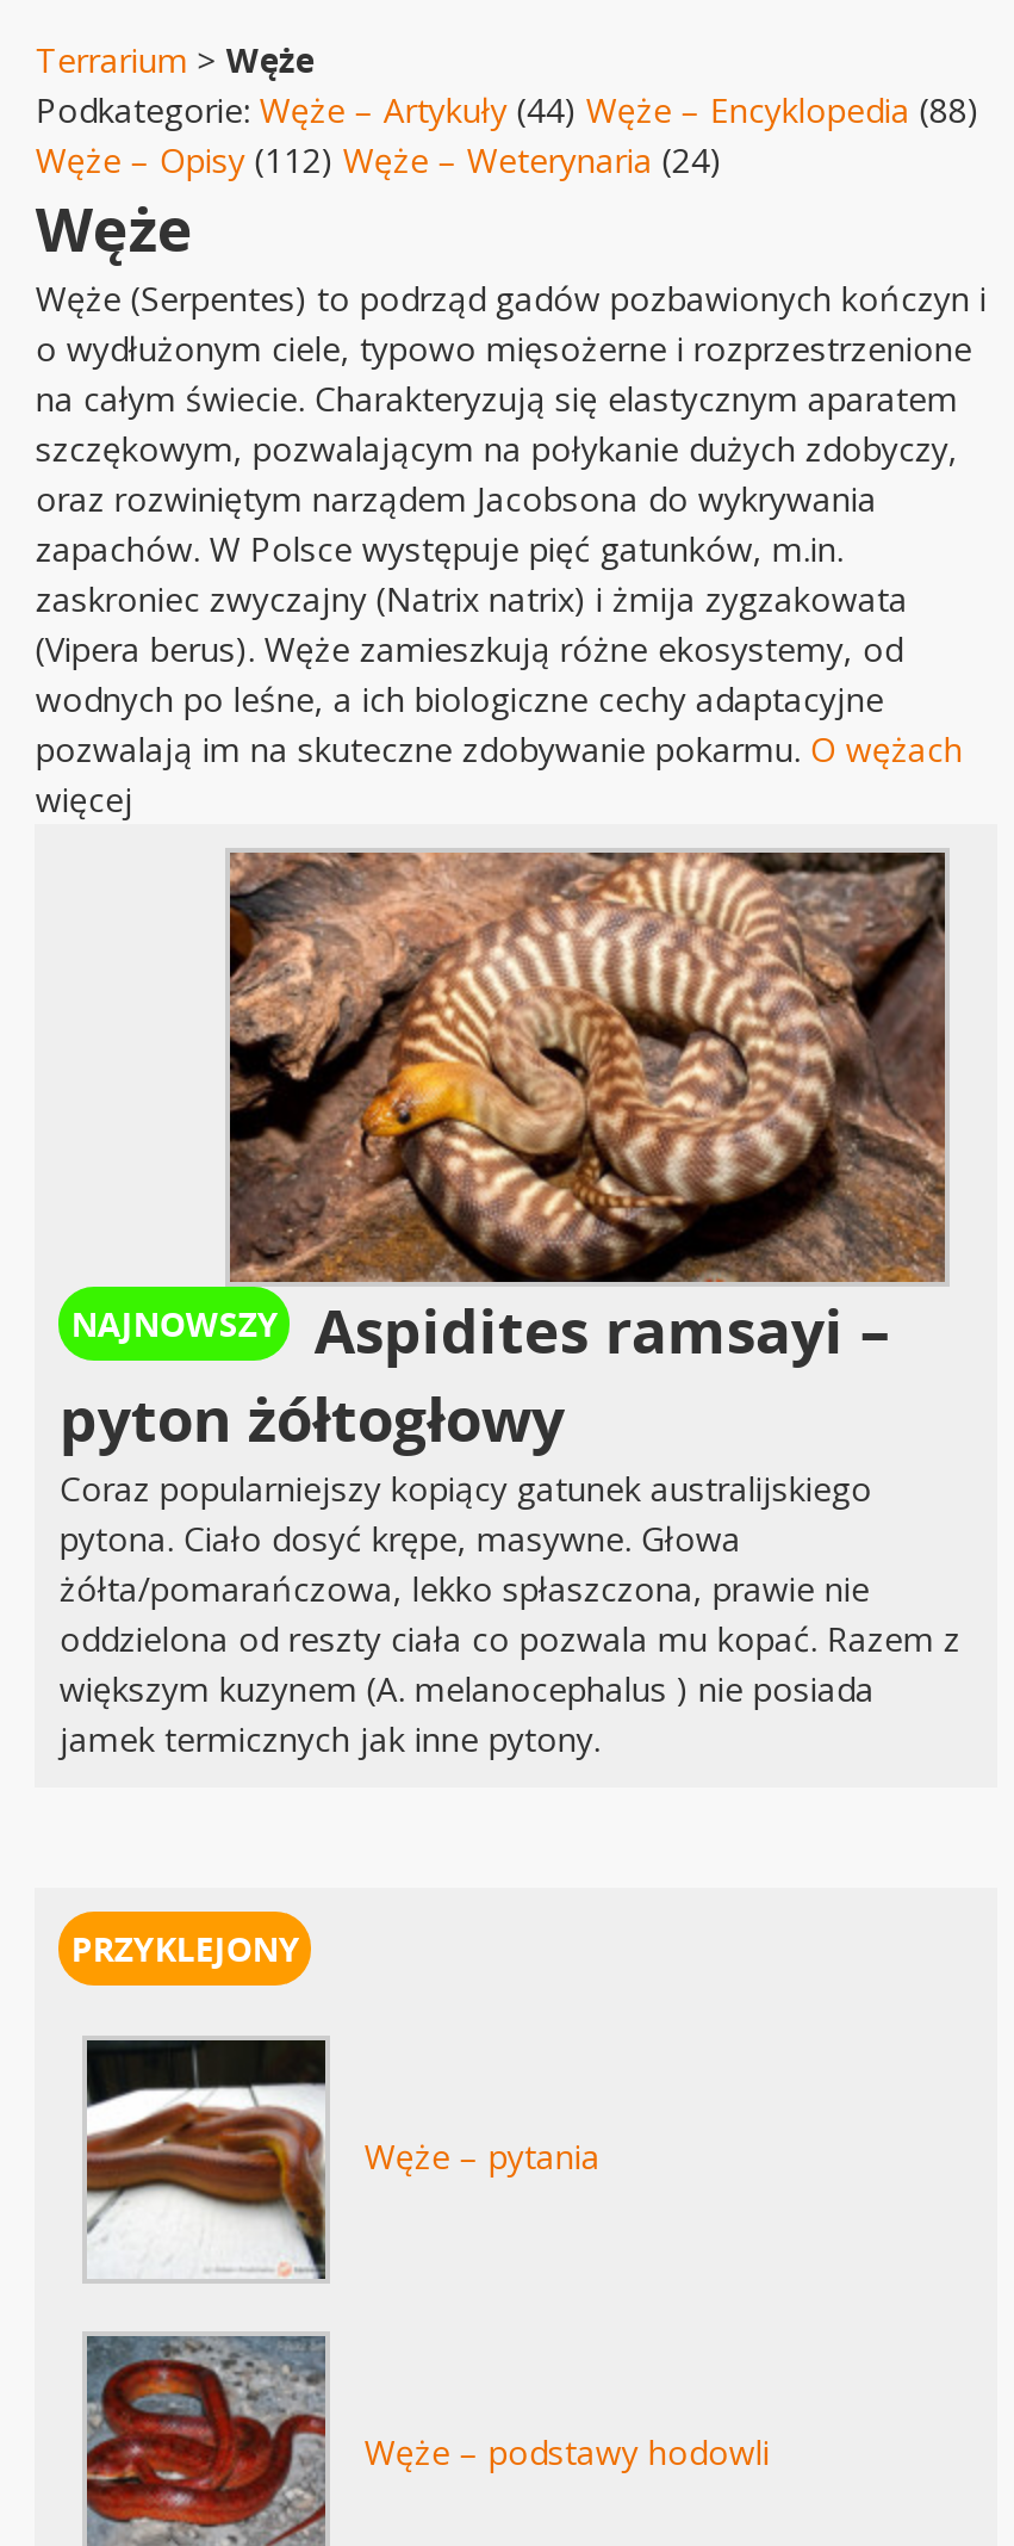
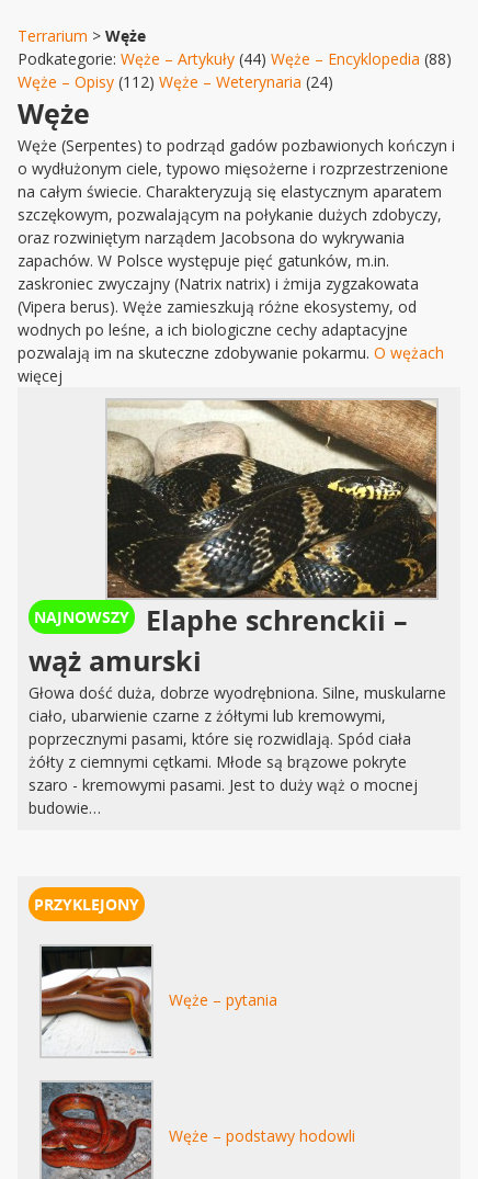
[59,850,960,1761] [image] | Aspidites ramsayi – | pyton żółtogłowy | Coraz popularniejszy kopiący gatunek australijskiego | pytona. Ciało dosyć krępe, masywne. Głowa | żółta/pomarańczowa, lekko spłaszczona, prawie nie | oddzielona od reszty ciała co pozwala mu kopać. Razem z | większym kuzynem (A. melanocephalus ) nie posiada | jamek termicznych jak inne pytony. -> [29,399,447,818] [image] | Elaphe schrenckii – | wąż amurski | Głowa dość duża, dobrze wyodrębniona. Silne, muskularne | ciało, ubarwienie czarne z żółtymi lub kremowymi, | poprzecznymi pasami, które się rozwidlają. Spód ciała | żółty z ciemnymi cętkami. Młode są brązowe pokryte | szaro - kremowymi pasami. Jest to duży wąż o mocnej | budowie…

